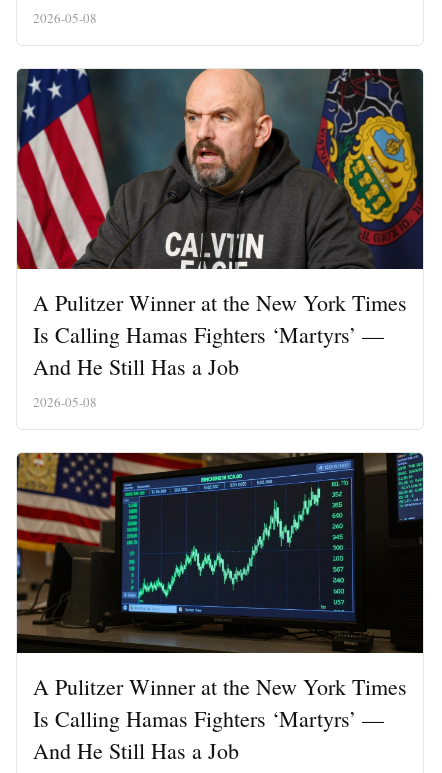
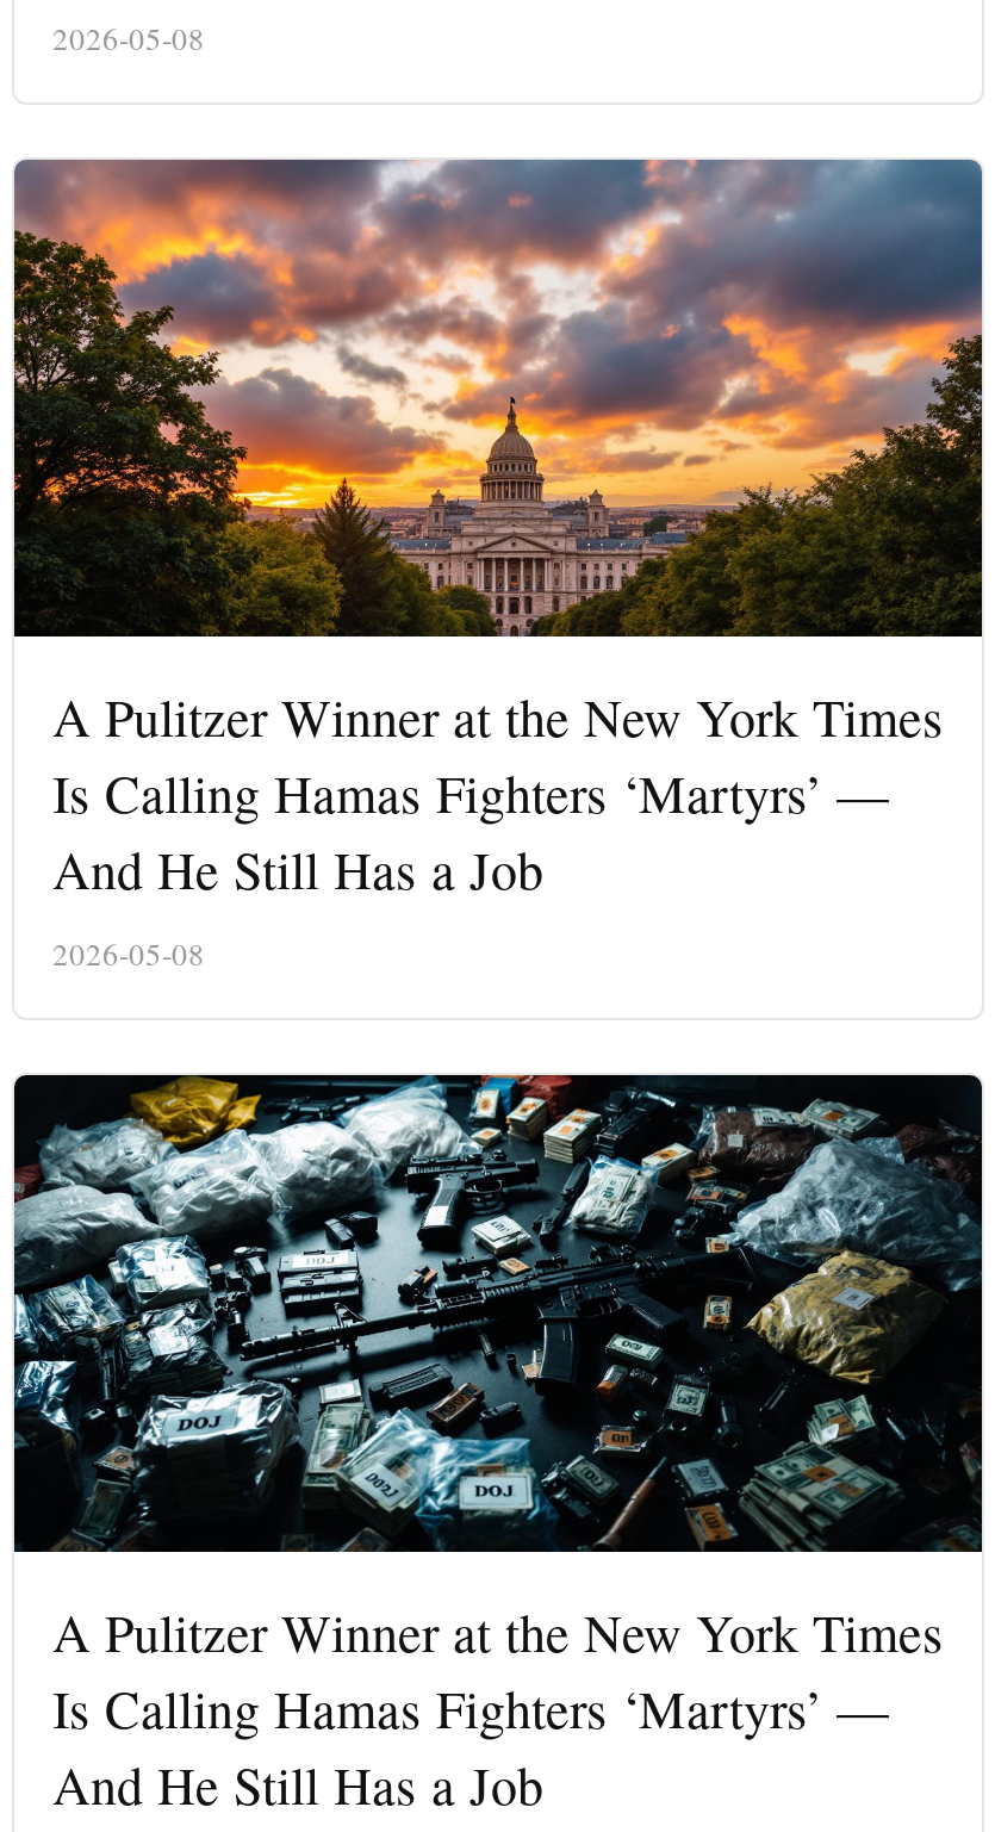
[16,68,423,270] [image] -> [12,157,984,639] [image]
[16,452,424,653] [image] -> [12,1073,984,1552] [image]

